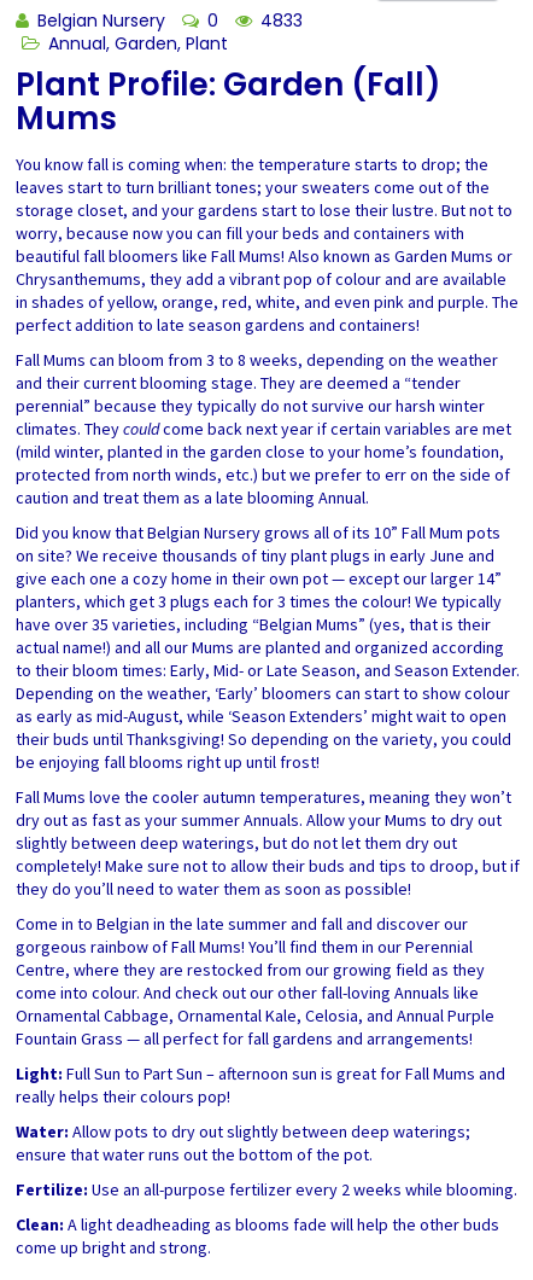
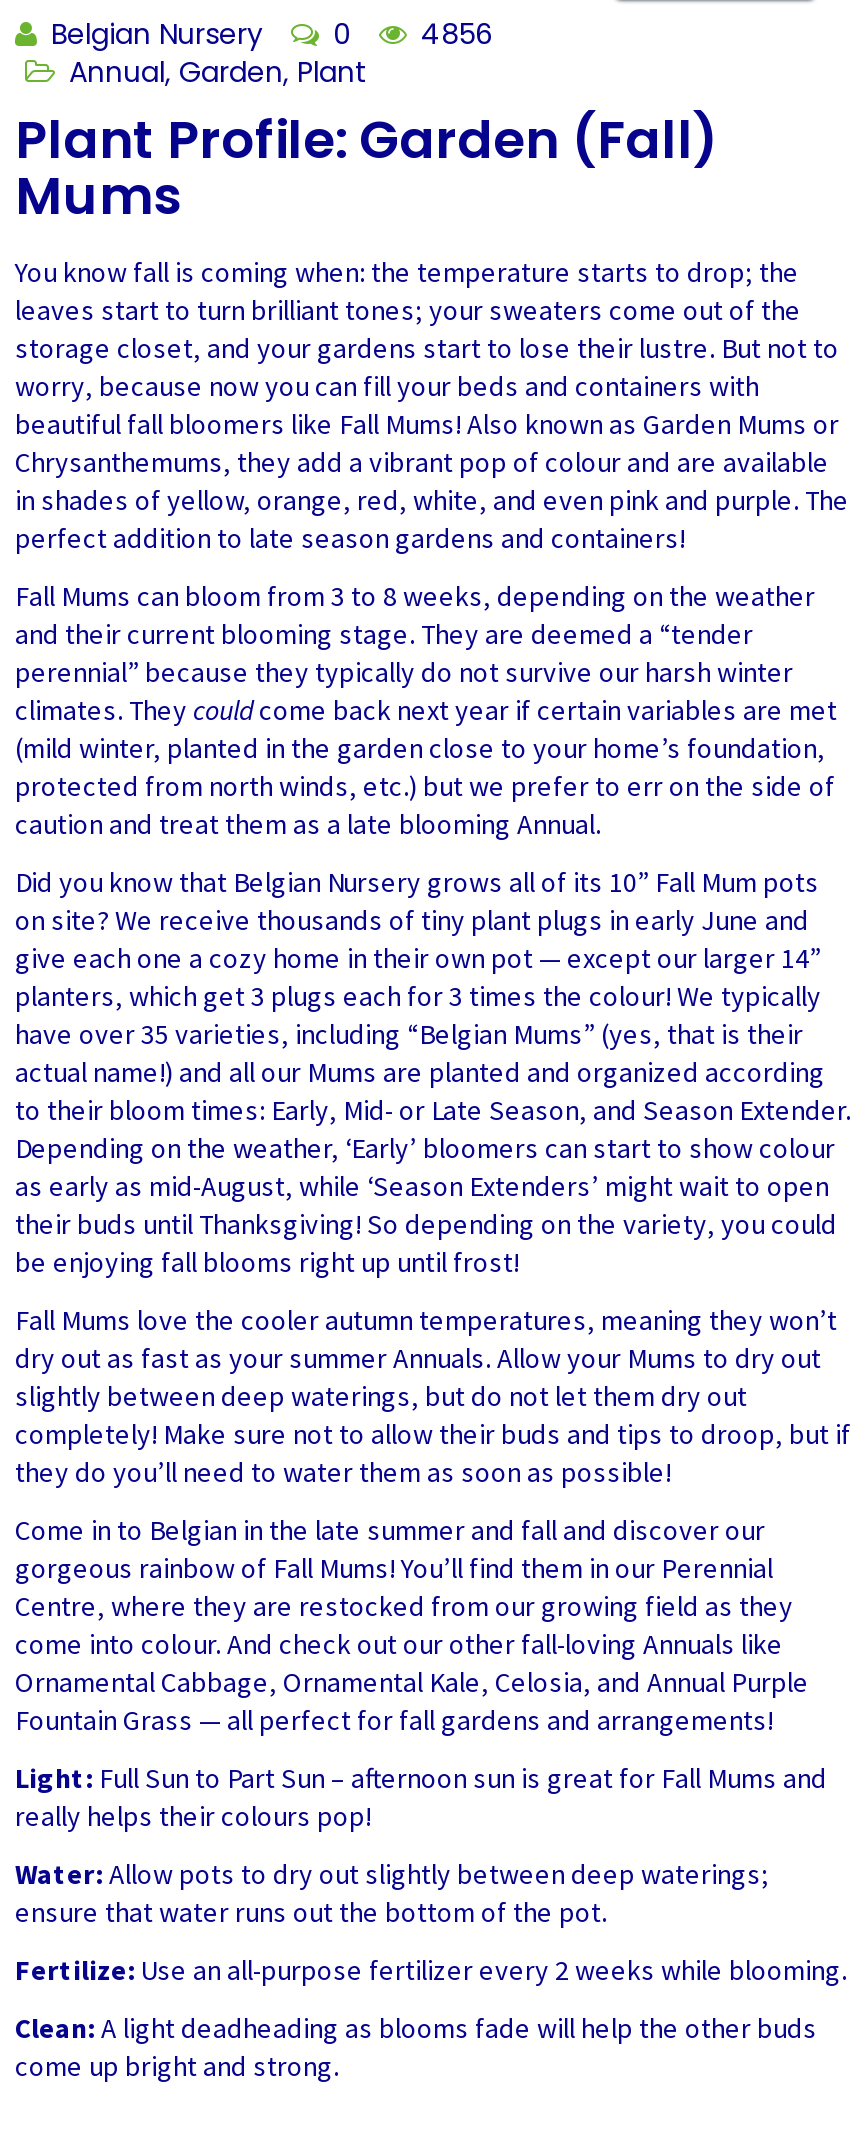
[33,9,303,33] Belgian Nursery 0 4833 -> [43,15,493,55] Belgian Nursery 0 4856

